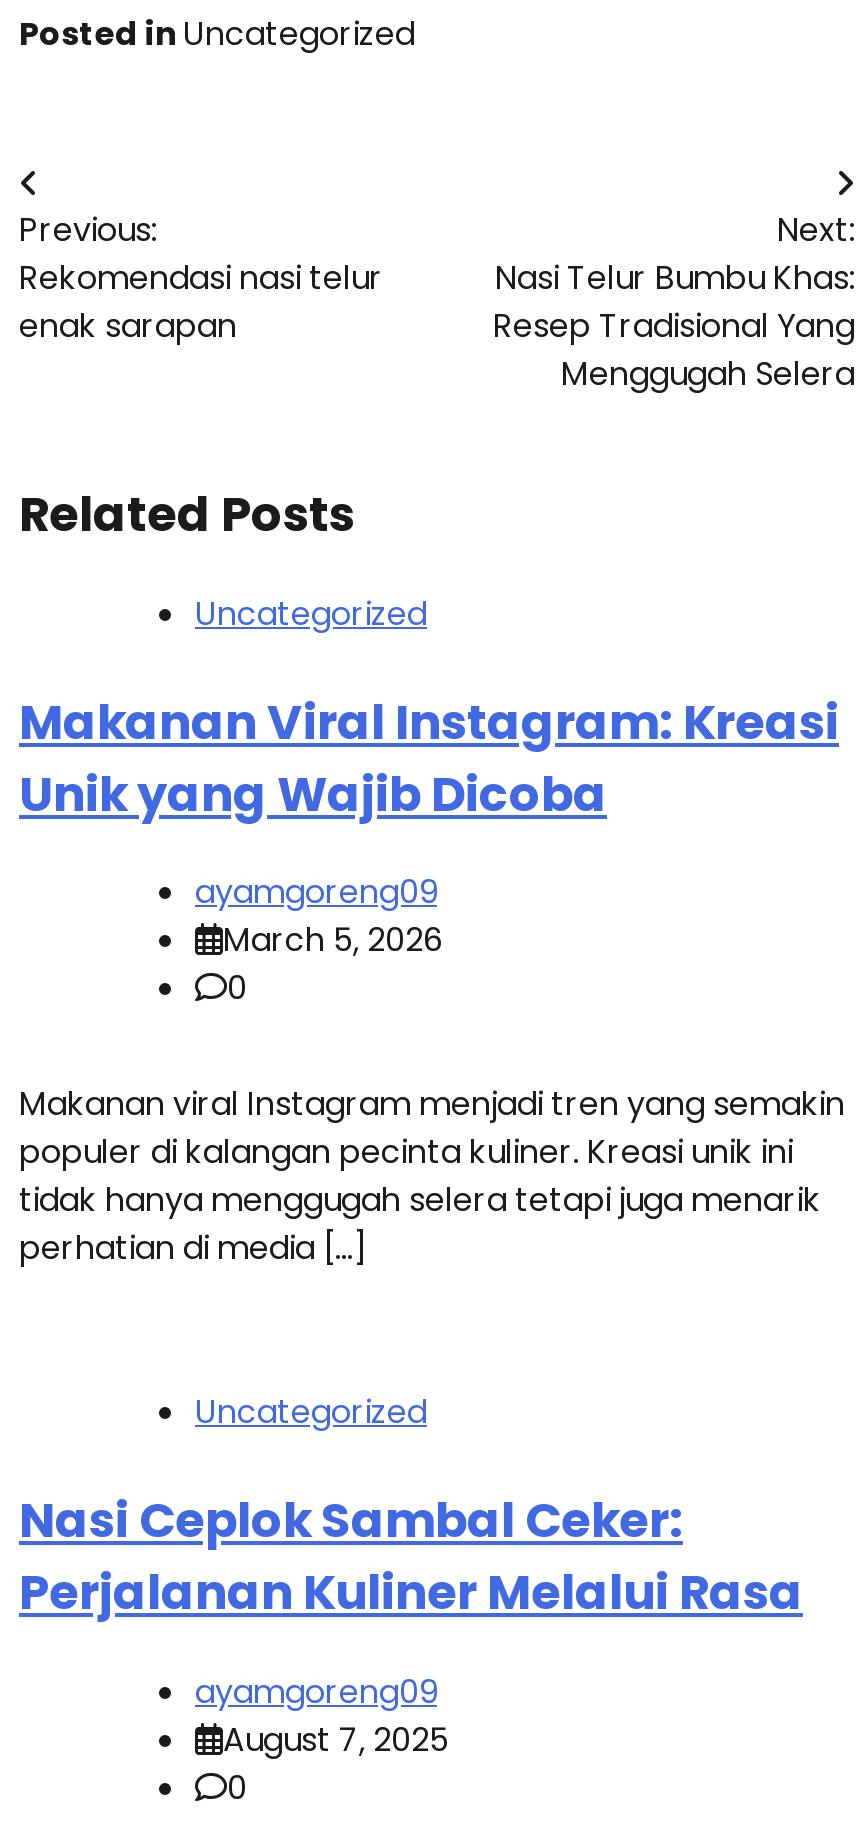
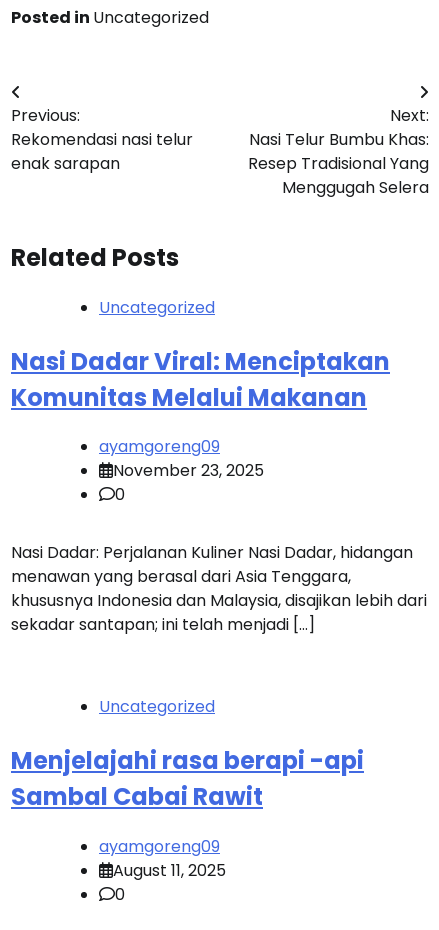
[19,688,839,826] Makanan Viral Instagram: Kreasi | Unik yang Wajib Dicoba -> [11,345,390,414] Nasi Dadar Viral: Menciptakan | Komunitas Melalui Makanan
[223,918,443,964] March 5, 2026 -> [113,459,264,482] November 23, 2025
[19,1082,845,1272] Makanan viral Instagram menjadi tren yang semakin | populer di kalangan pecinta kuliner. Kreasi unik ini | tidak hanya menggugah selera tetapi juga menarik | perhatian di media […] -> [11,541,427,636] Nasi Dadar: Perjalanan Kuliner Nasi Dadar, hidangan | menawan yang berasal dari Asia Tenggara, | khususnya Indonesia dan Malaysia, disajikan lebih dari | sekadar santapan; ini telah menjadi […]
[19,1488,803,1626] Nasi Ceplok Sambal Ceker: | Perjalanan Kuliner Melalui Rasa -> [11,744,364,813] Menjelajahi rasa berapi -api | Sambal Cabai Rawit
[223,1718,449,1764] August 7, 2025 -> [113,859,226,882] August 11, 2025

